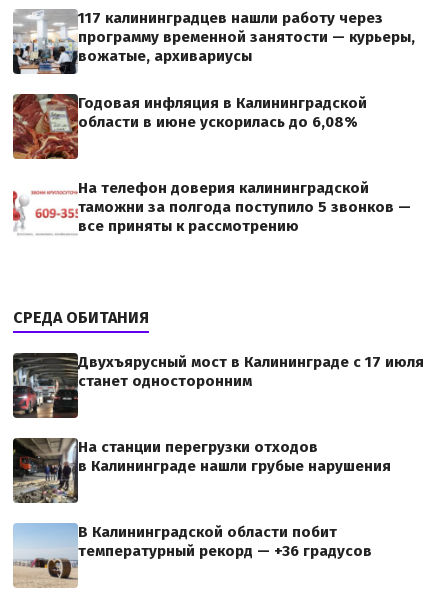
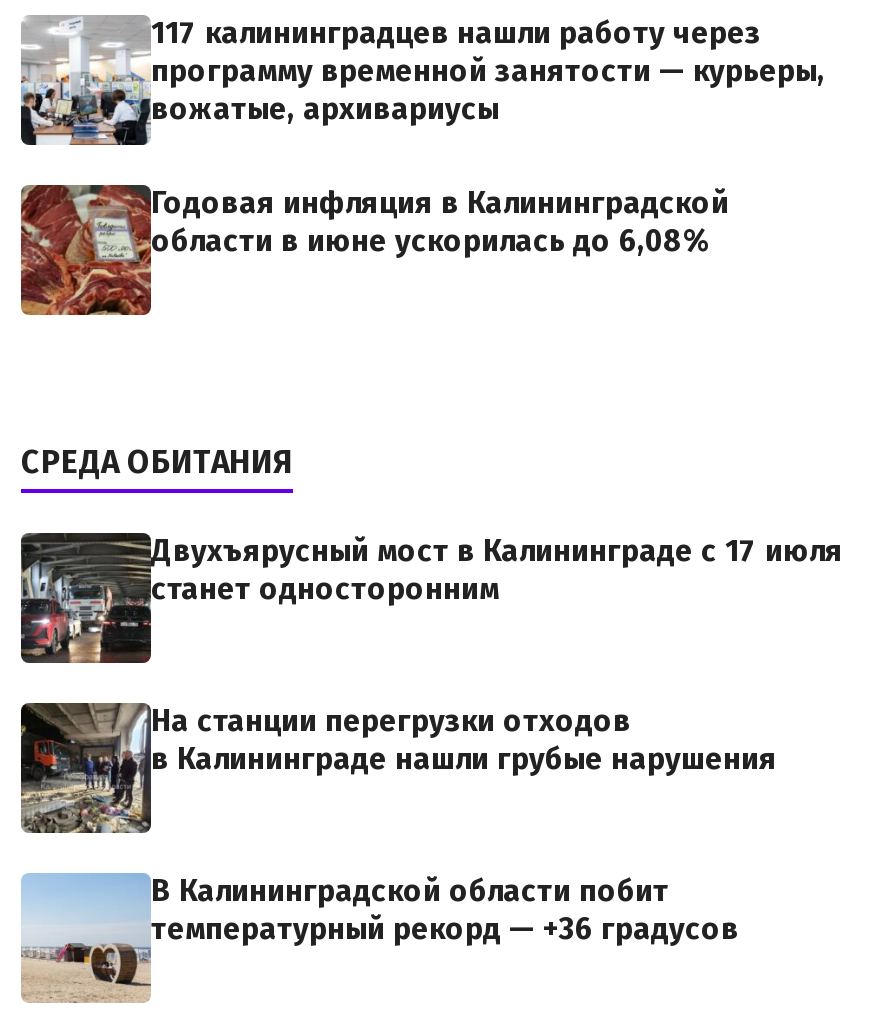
[13,179,411,243] [image] | На телефон доверия калининградской | таможни за полгода поступило 5 звонков — | все приняты к рассмотрению -> none

